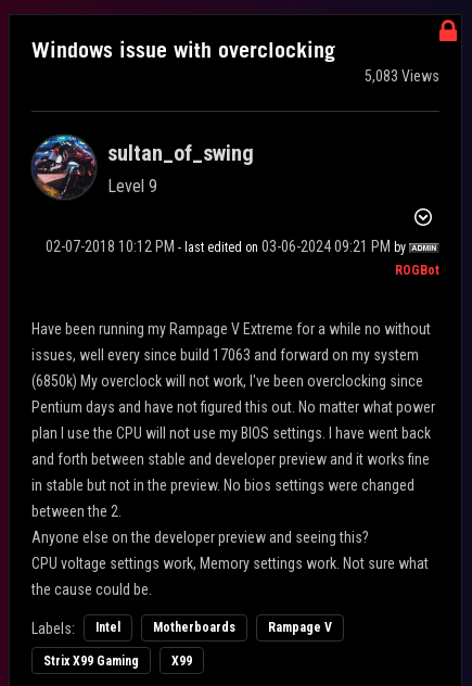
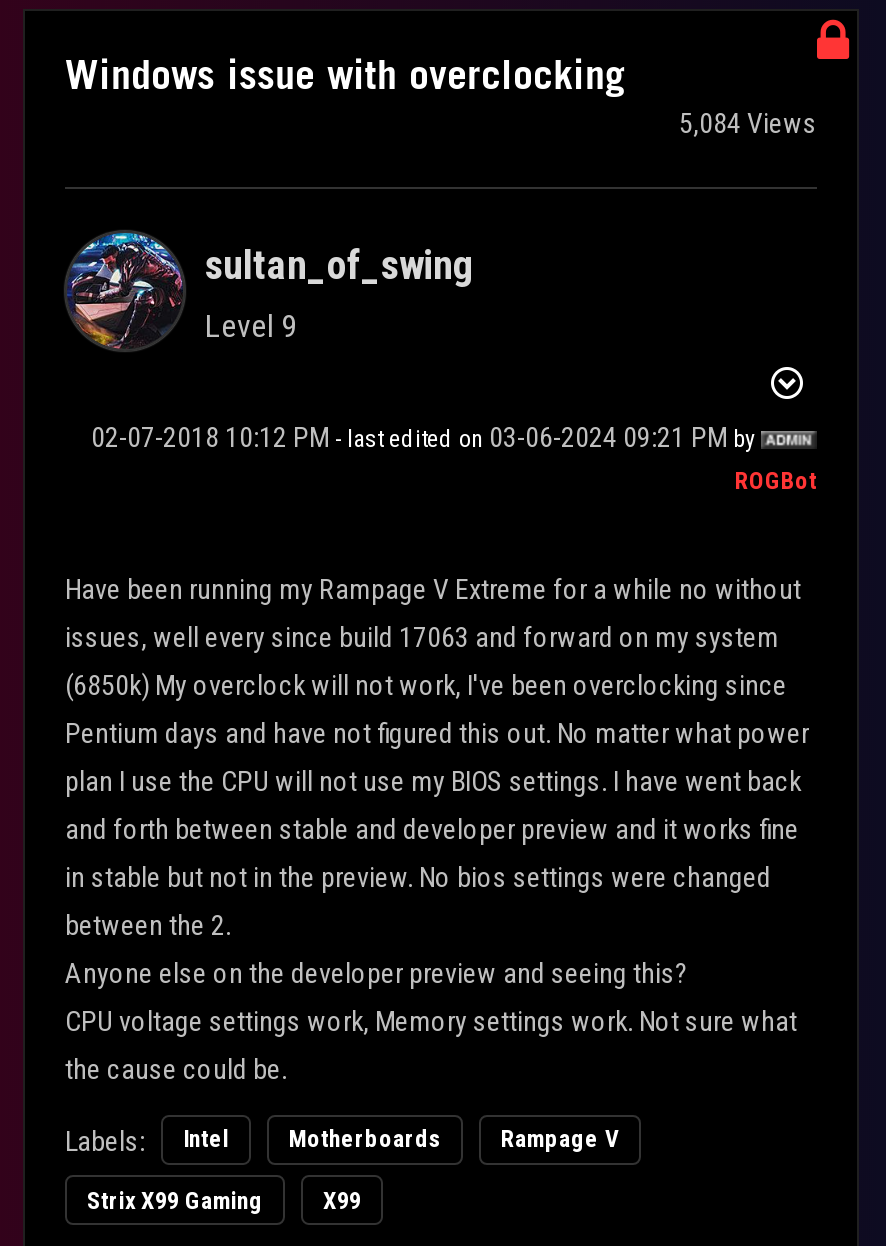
[365,67,439,85] 5,083 Views -> [679,107,817,139] 5,084 Views

